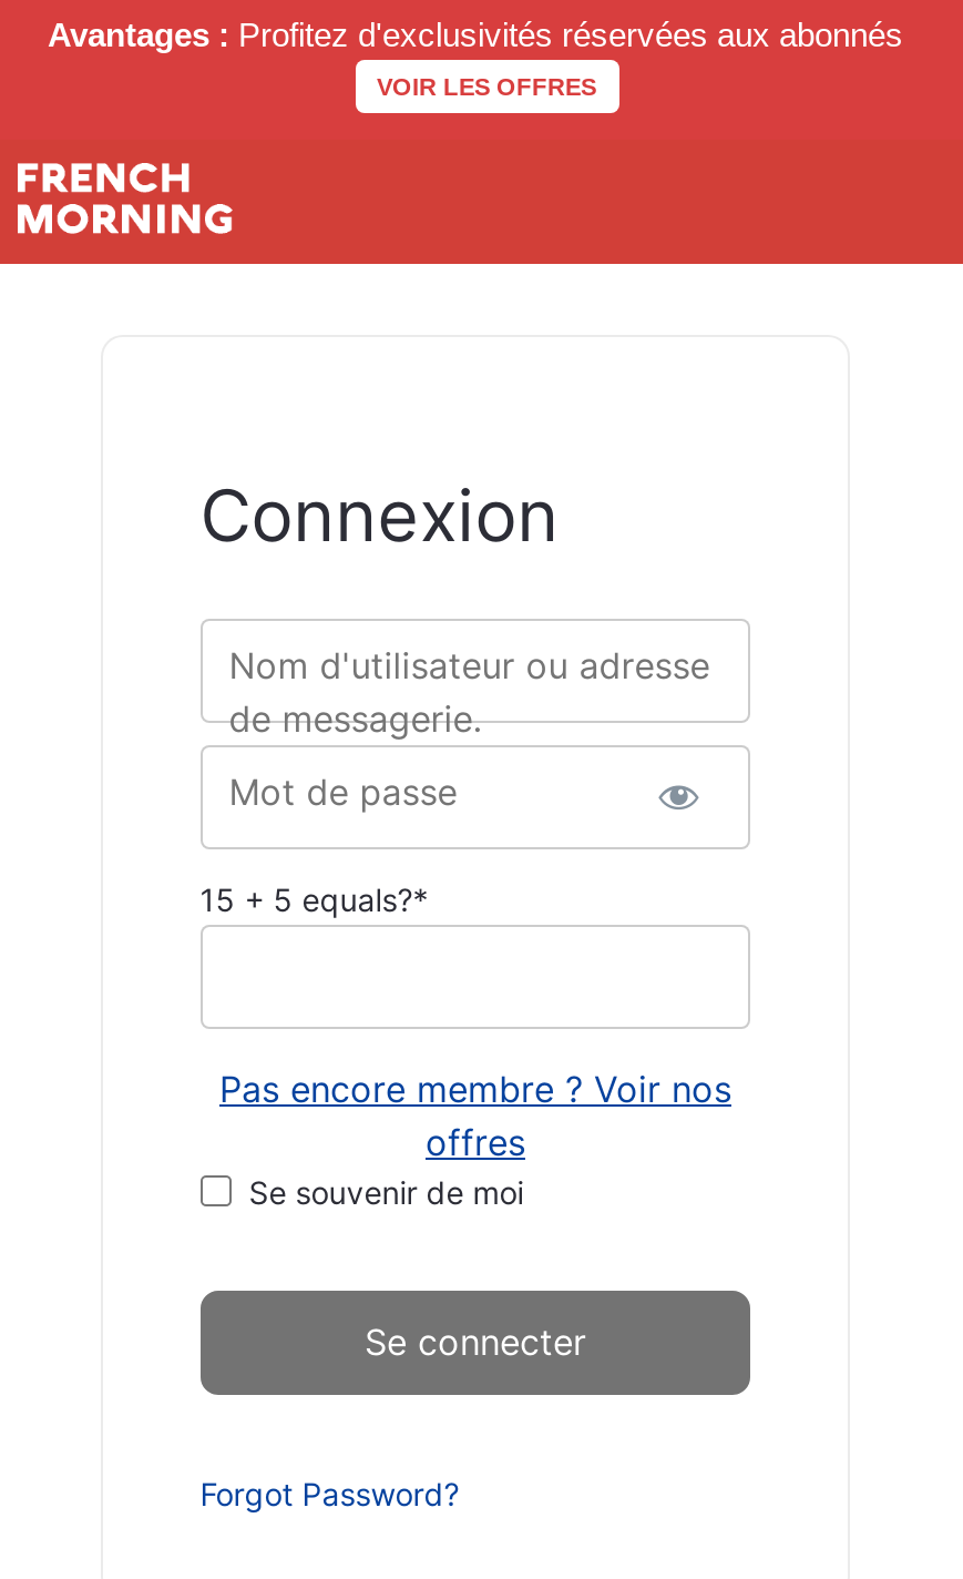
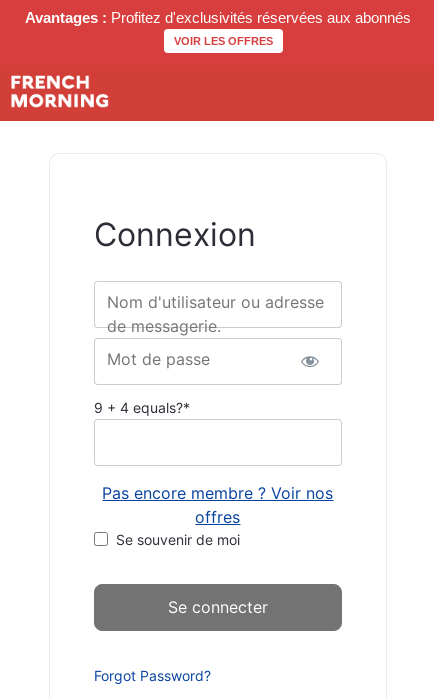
[200,880,428,918] 15 + 5 equals?* -> [94,399,190,416] 9 + 4 equals?*

